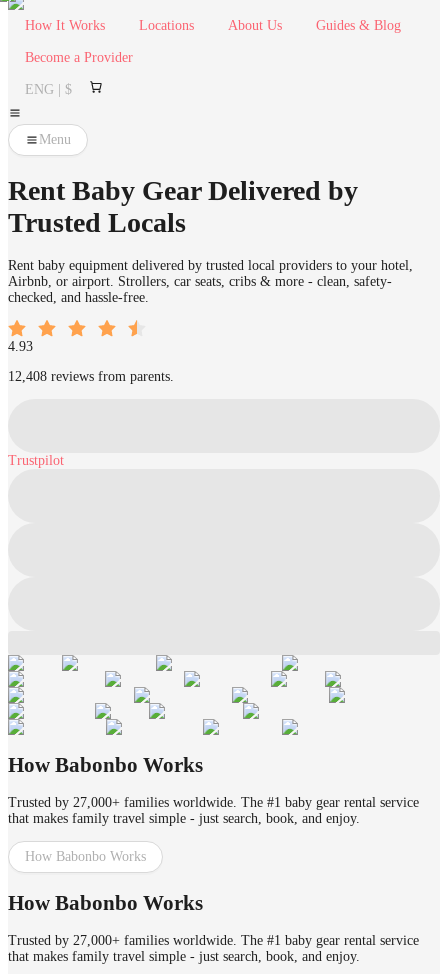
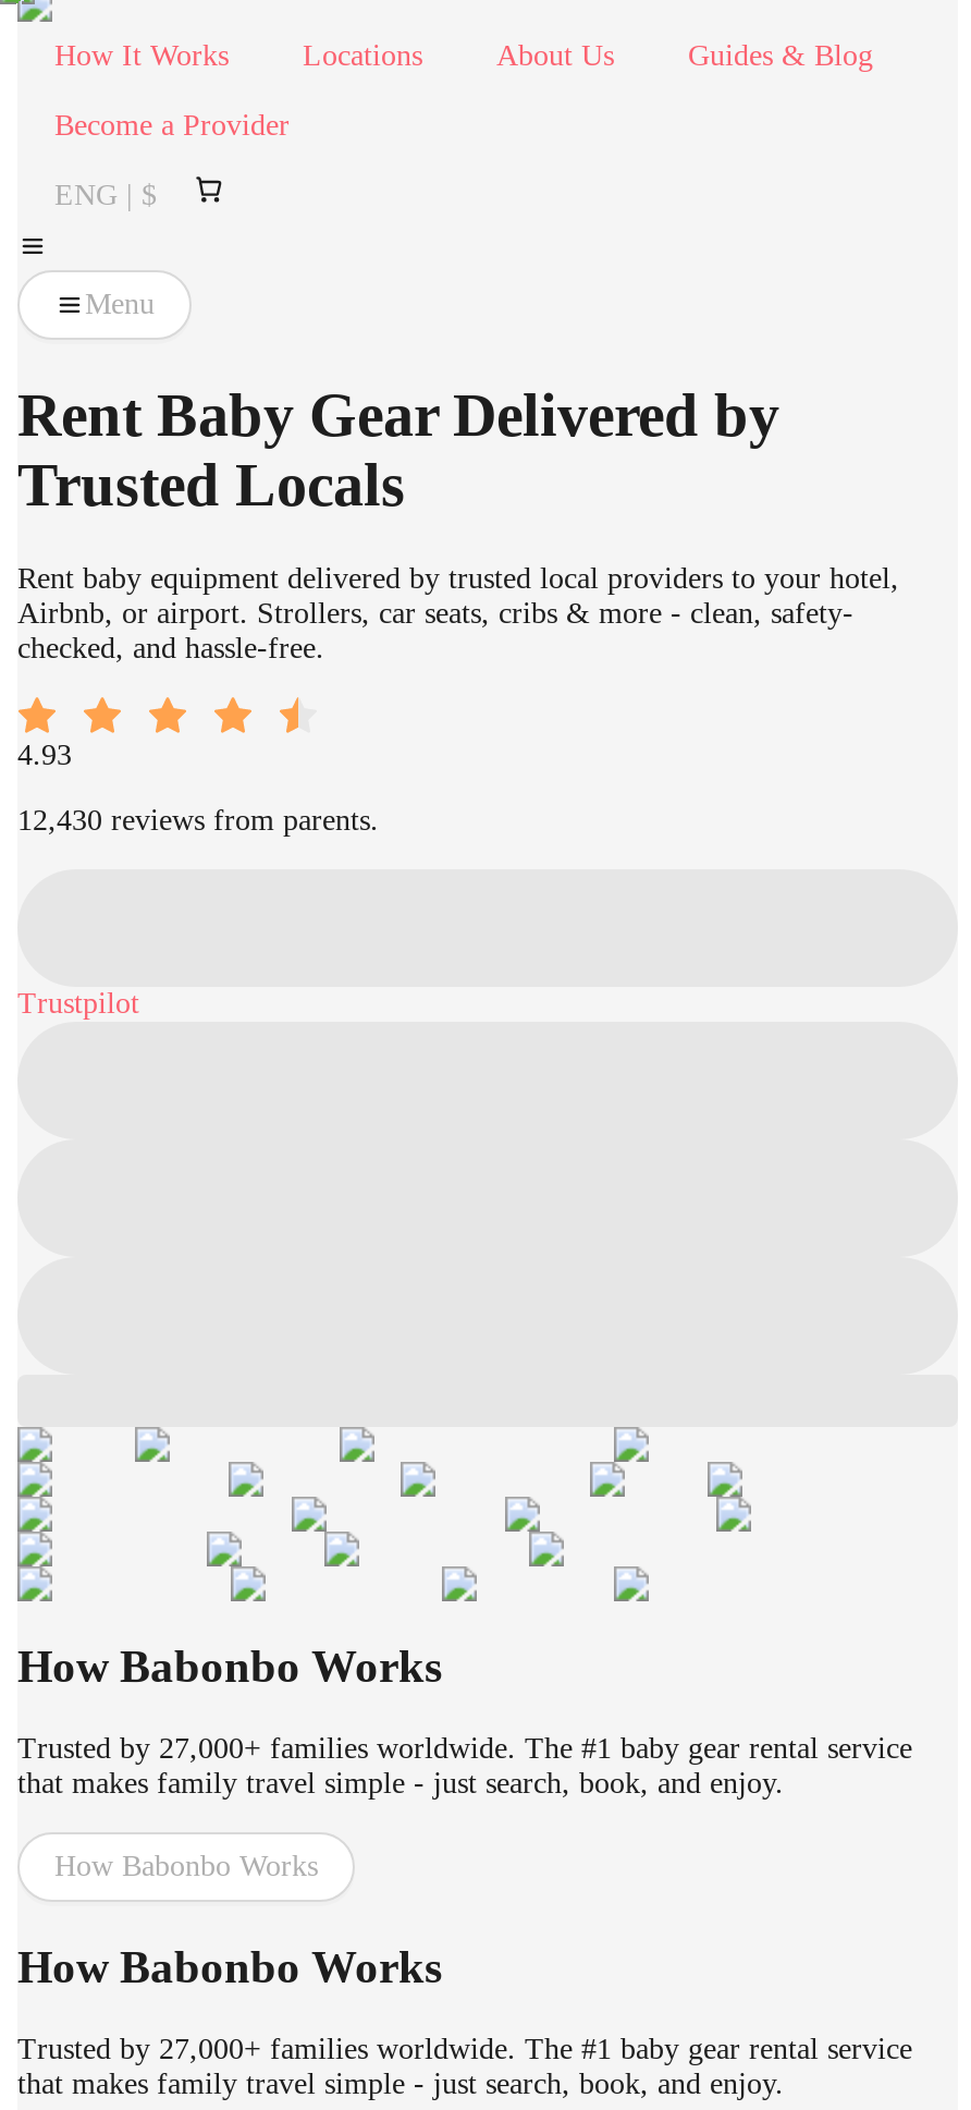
[8,369,174,384] 12,408 reviews from parents. -> [17,804,379,837] 12,430 reviews from parents.

